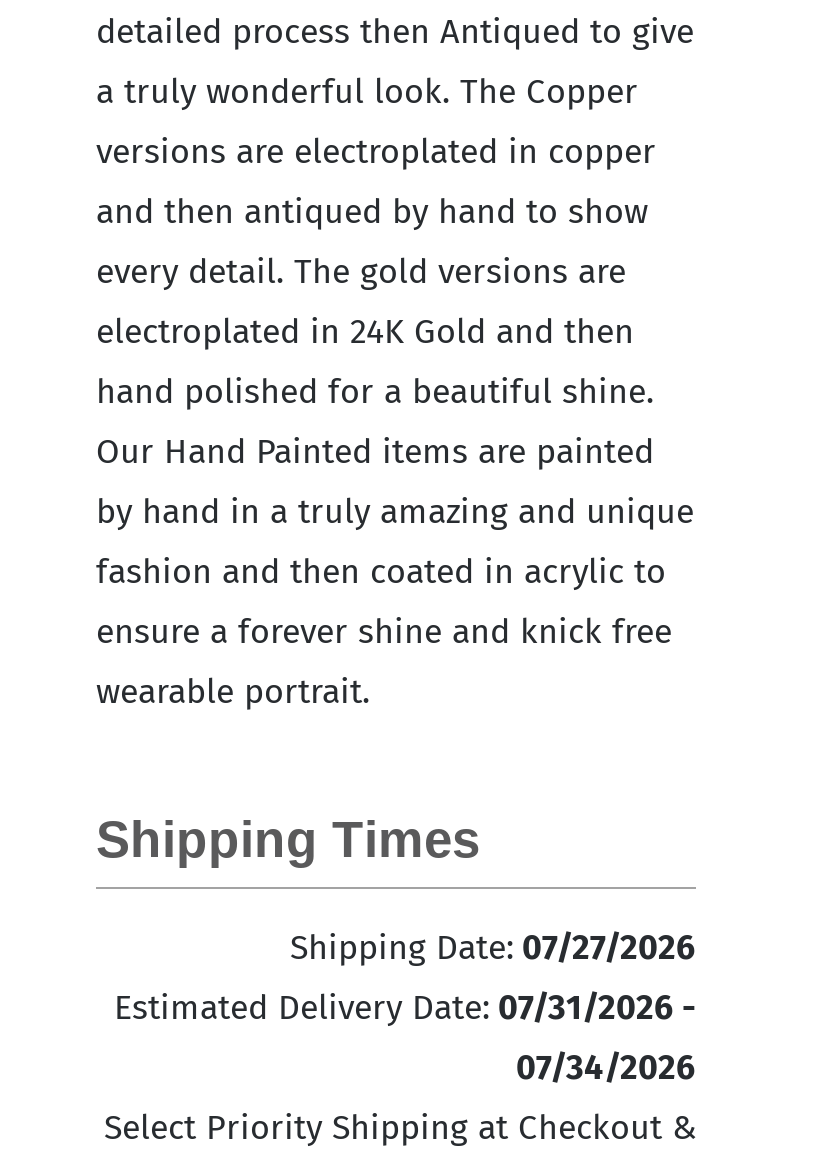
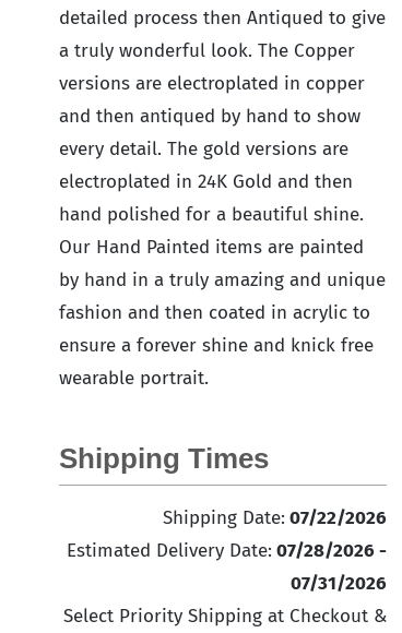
[290,926,696,968] Shipping Date: 07/27/2026 -> [163,506,387,529] Shipping Date: 07/22/2026
[114,986,696,1028] Estimated Delivery Date: 07/31/2026 - -> [67,539,387,562] Estimated Delivery Date: 07/28/2026 -
[516,1046,696,1088] 07/34/2026 -> [291,571,387,594] 07/31/2026

